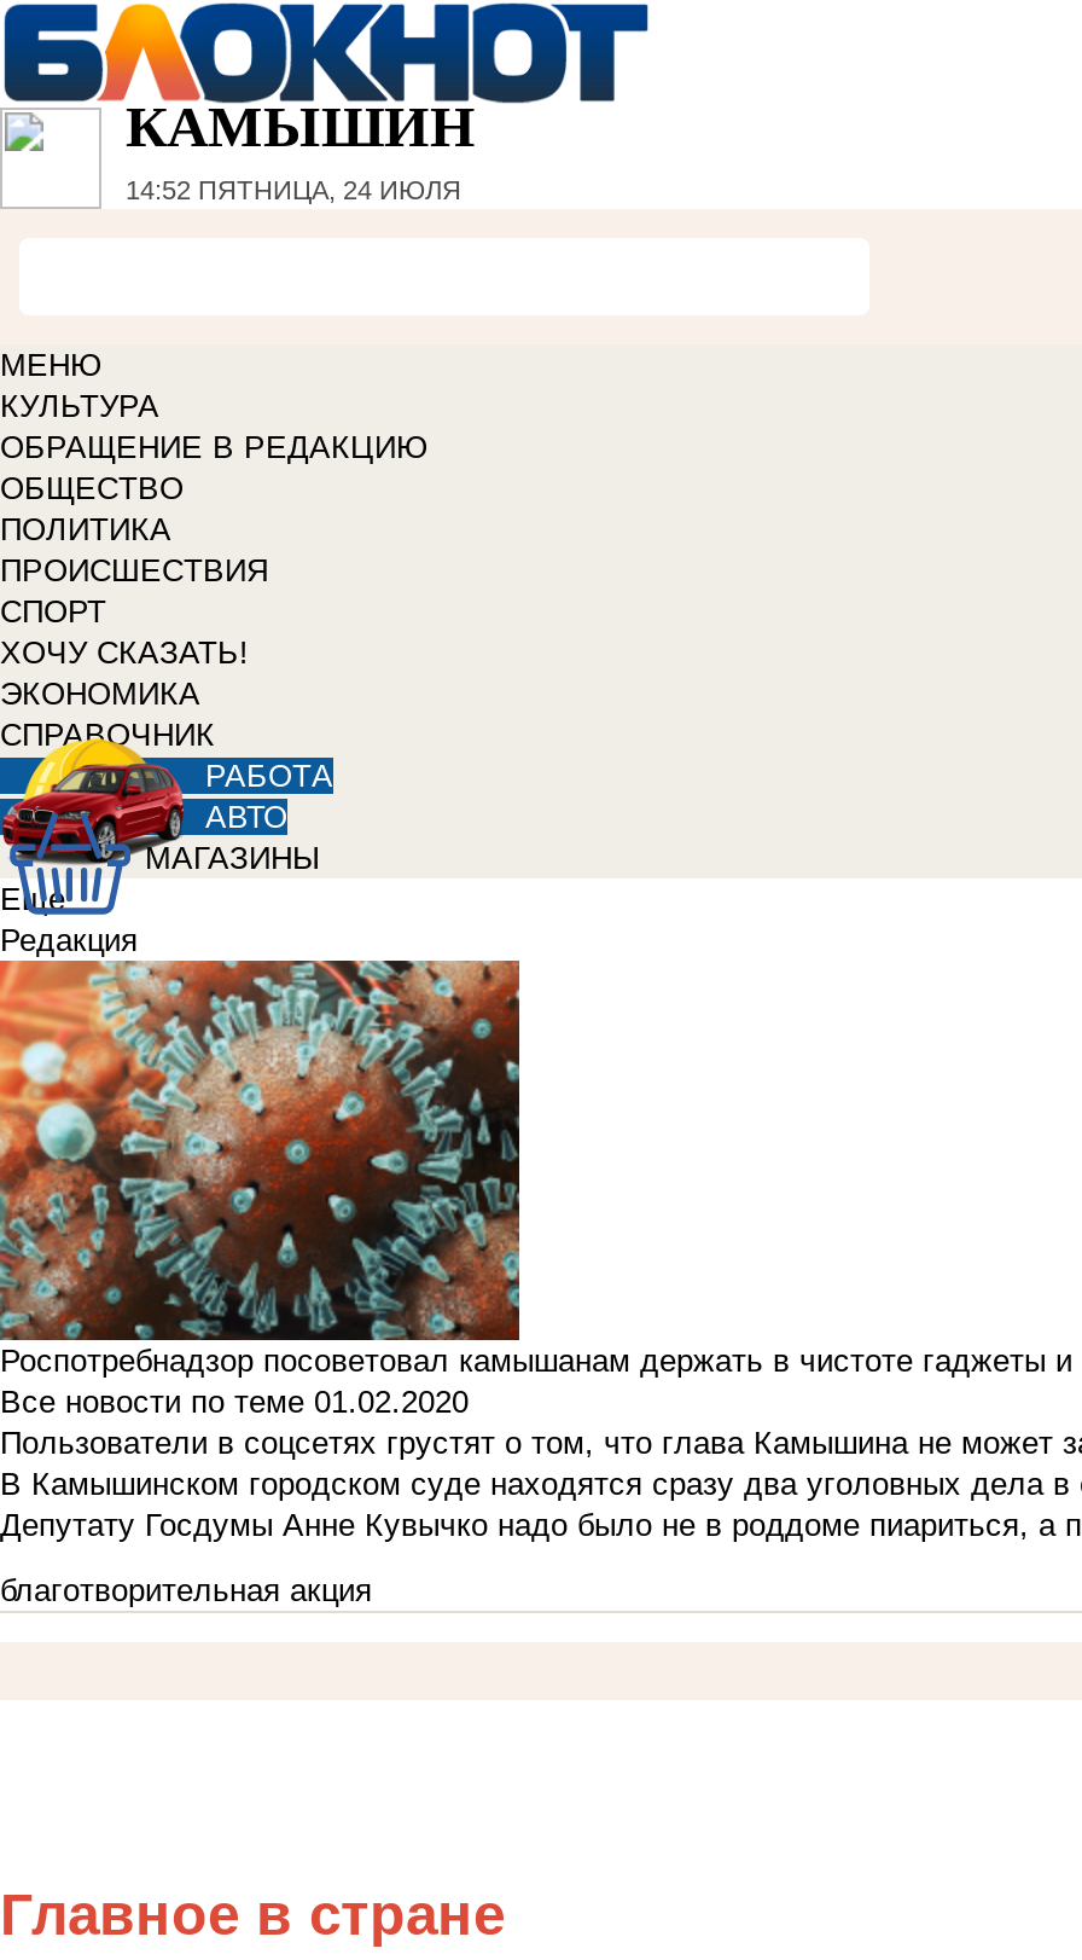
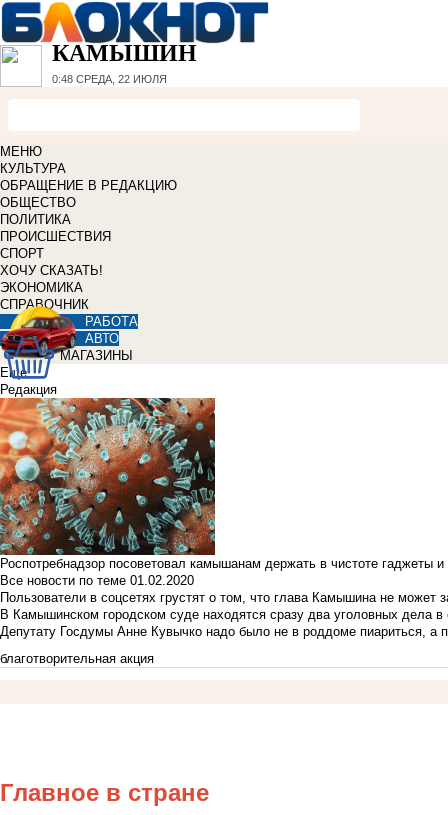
[126,176,461,205] 14:52 ПЯТНИЦА, 24 ИЮЛЯ -> [52,73,167,85] 0:48 СРЕДА, 22 ИЮЛЯ

